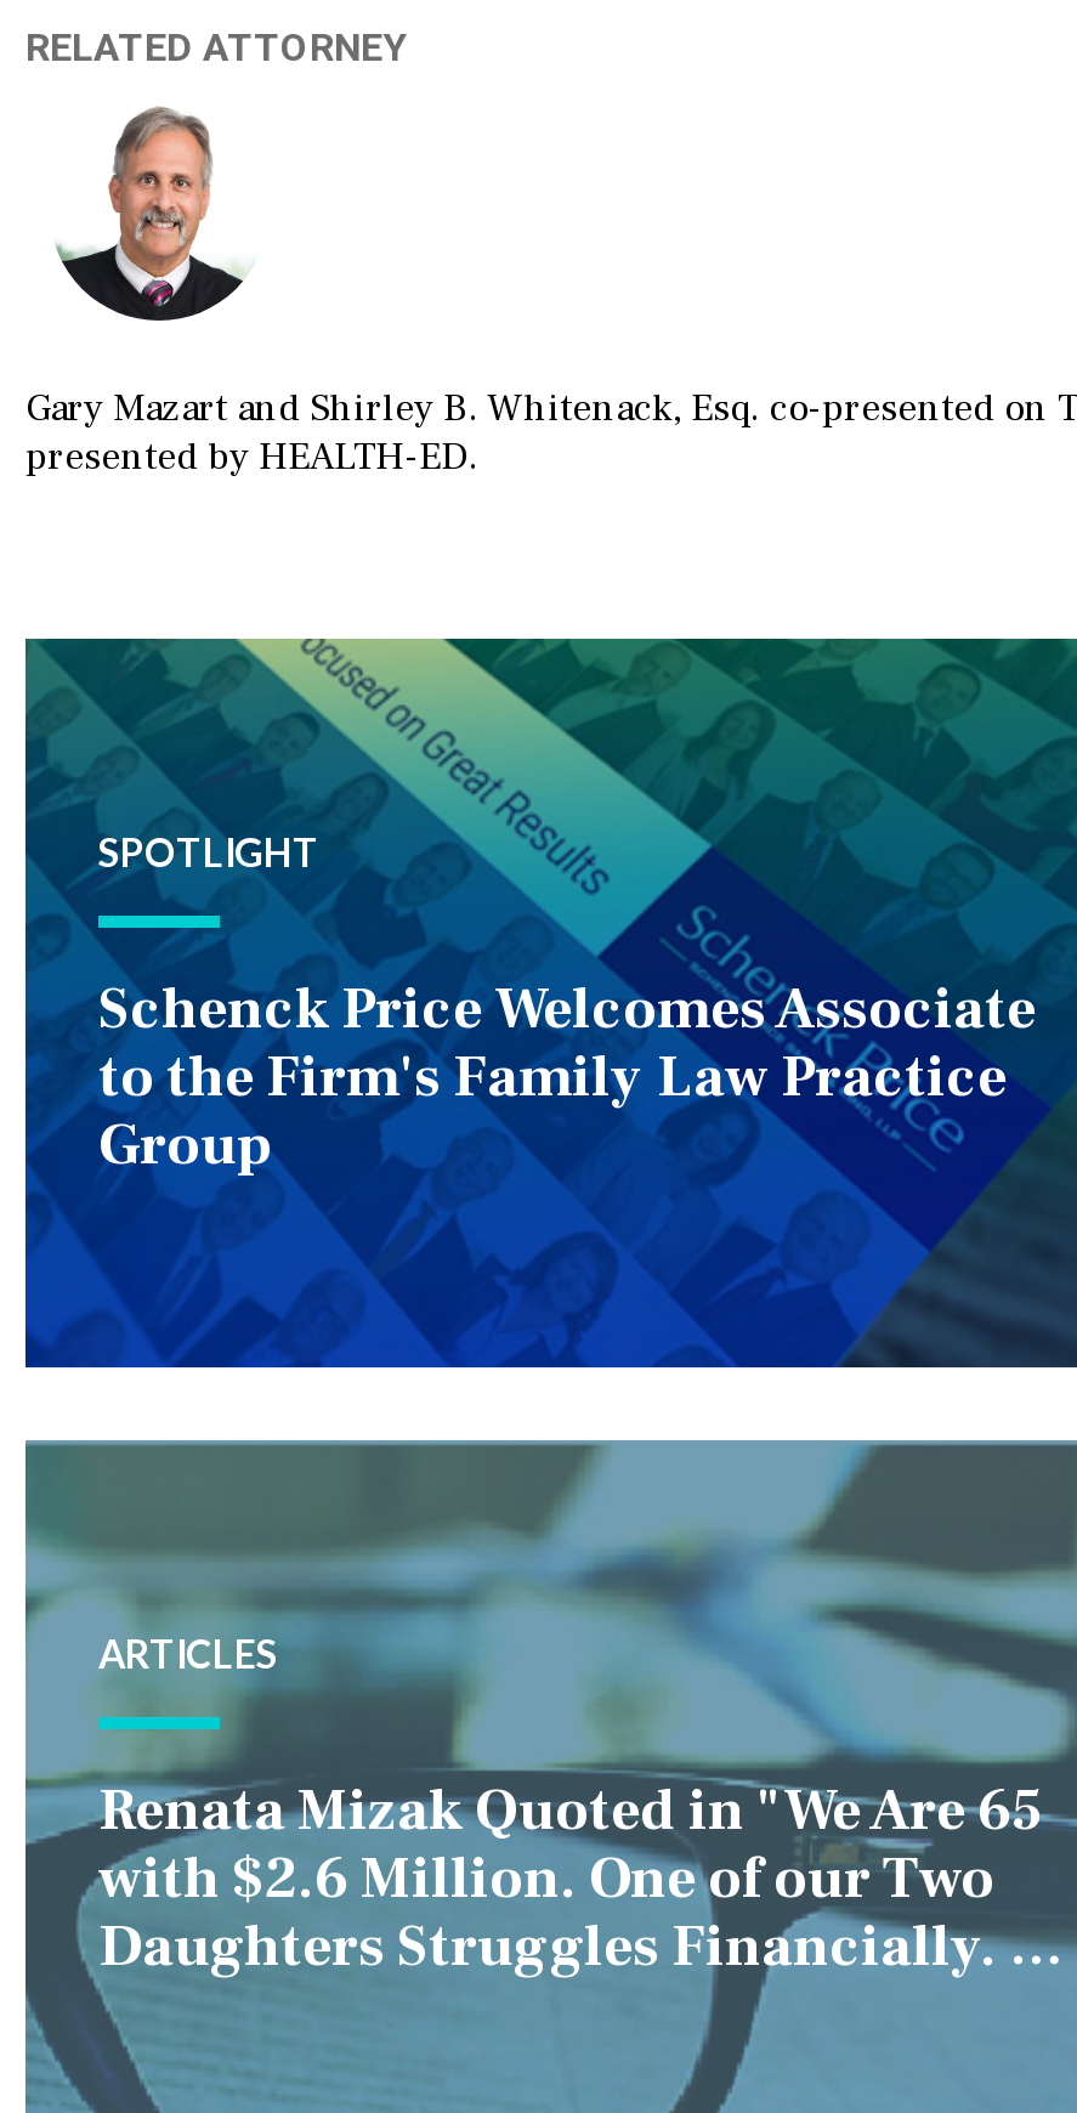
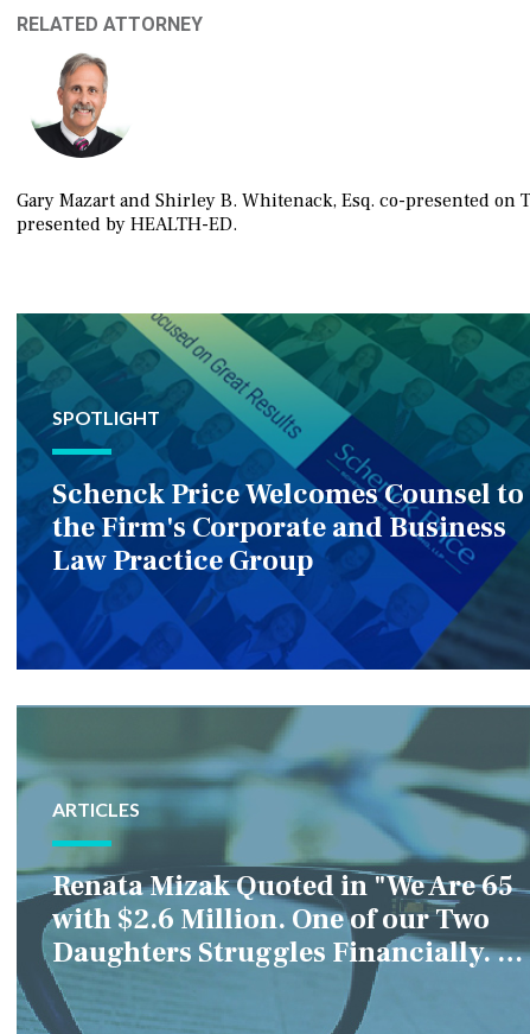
[98,971,1036,1182] Schenck Price Welcomes Associate | to the Firm's Family Law Practice | Group -> [52,476,524,579] Schenck Price Welcomes Counsel to | the Firm's Corporate and Business | Law Practice Group

